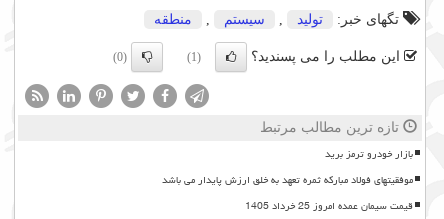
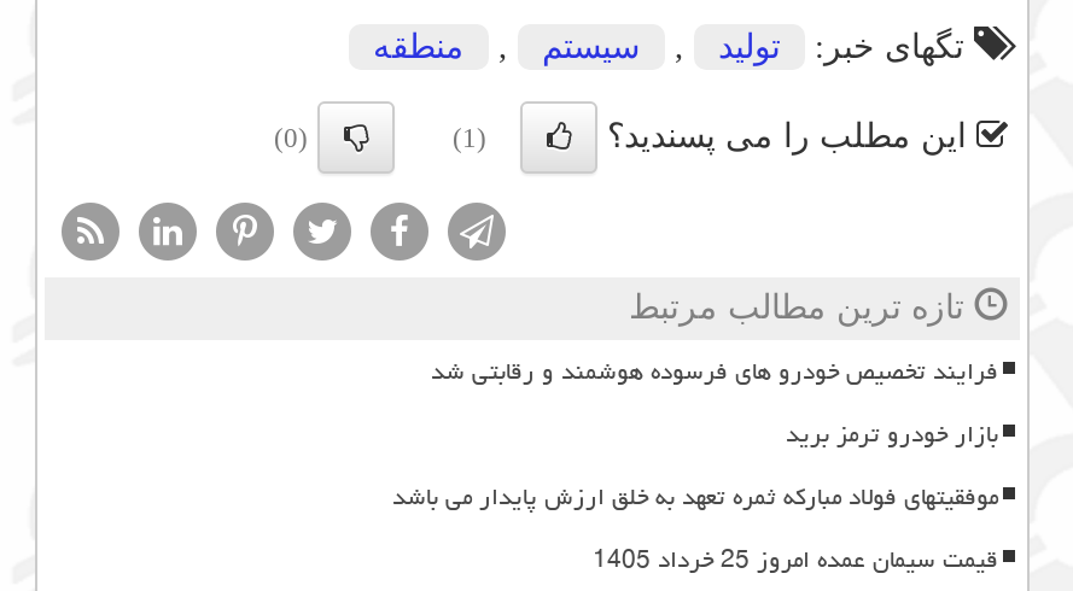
none -> [431,348,998,396] فرایند تخصیص خودرو های فرسوده هوشمند و رقابتی شد

